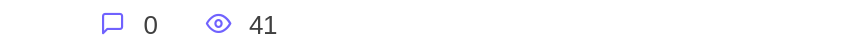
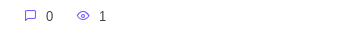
[249,9,277,39] 41 -> [98,9,105,24] 1

